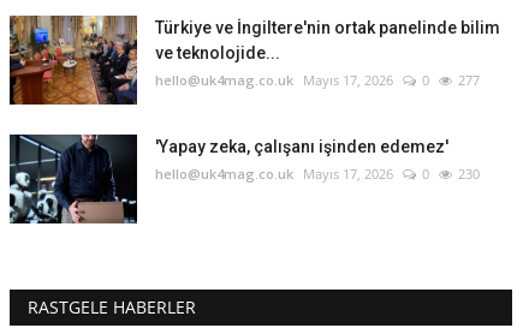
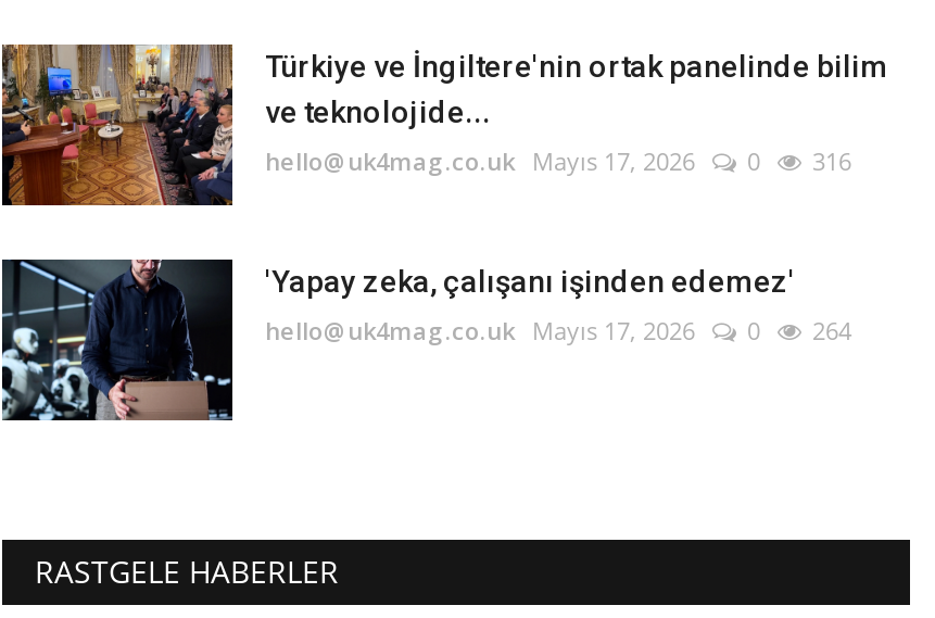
[155,71,480,89] hello@uk4mag.co.uk Mayıs 17, 2026 0 277 -> [265,144,851,177] hello@uk4mag.co.uk Mayıs 17, 2026 0 316
[155,165,480,183] hello@uk4mag.co.uk Mayıs 17, 2026 0 230 -> [265,314,851,346] hello@uk4mag.co.uk Mayıs 17, 2026 0 264

